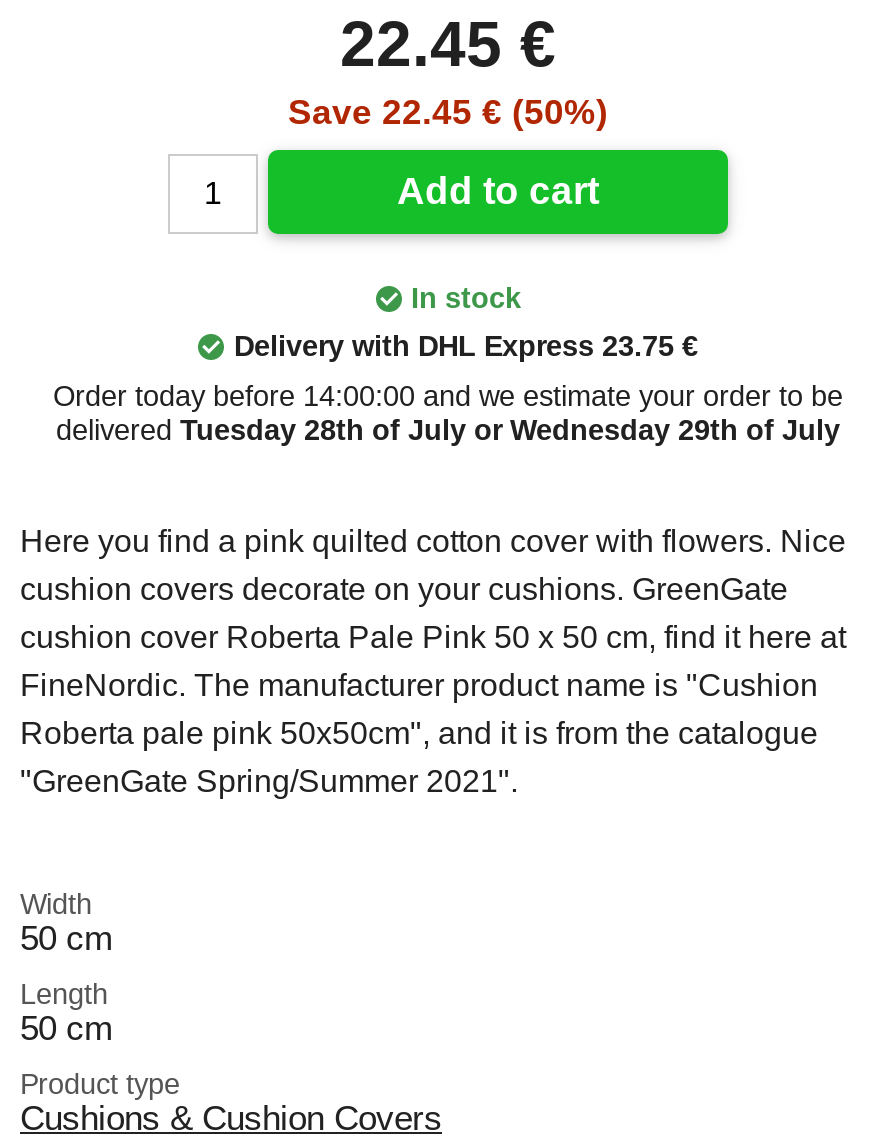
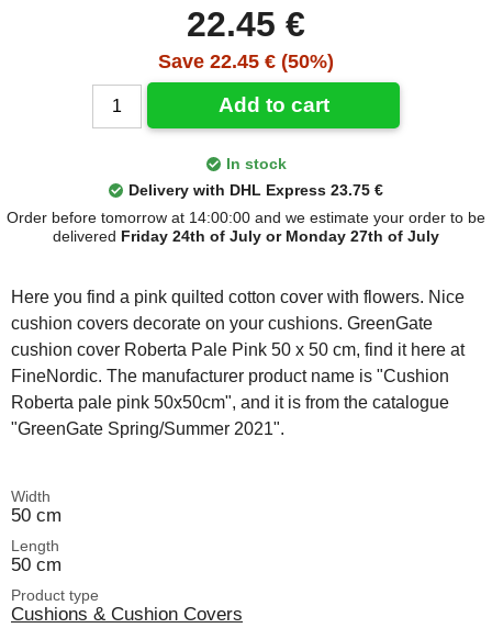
[53,380,843,446] Order today before 14:00:00 and we estimate your order to be | delivered Tuesday 28th of July or Wednesday 29th of July -> [7,209,485,245] Order before tomorrow at 14:00:00 and we estimate your order to be | delivered Friday 24th of July or Monday 27th of July

